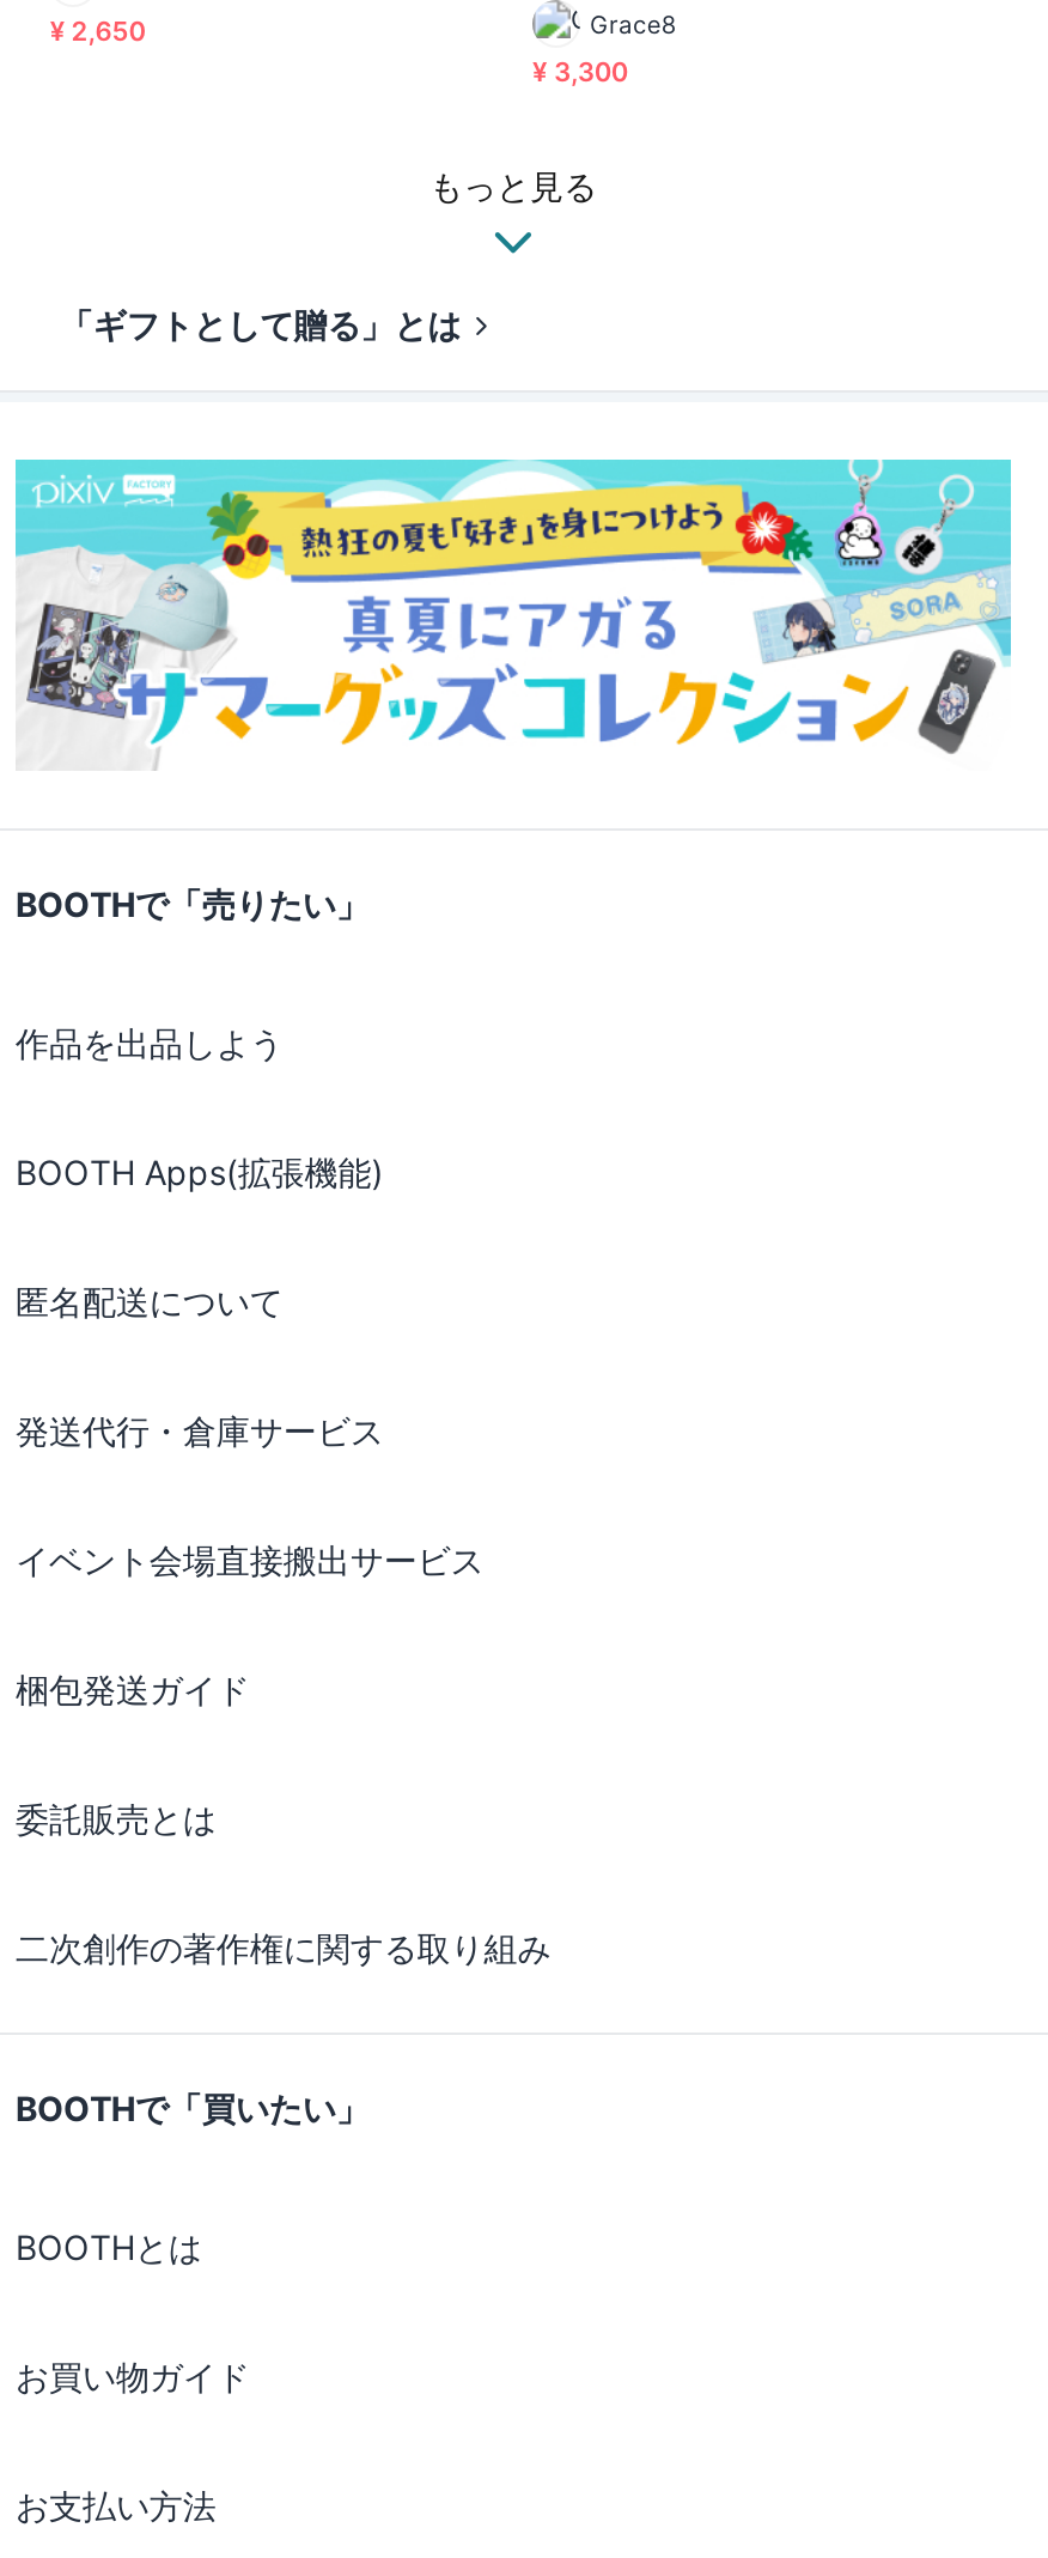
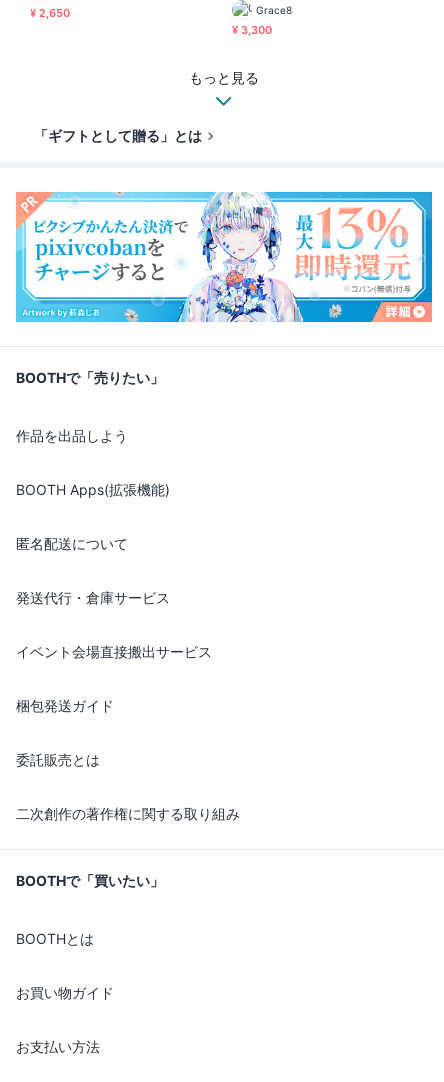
[13,457,1013,771] [image] -> [15,191,433,323] [image]

